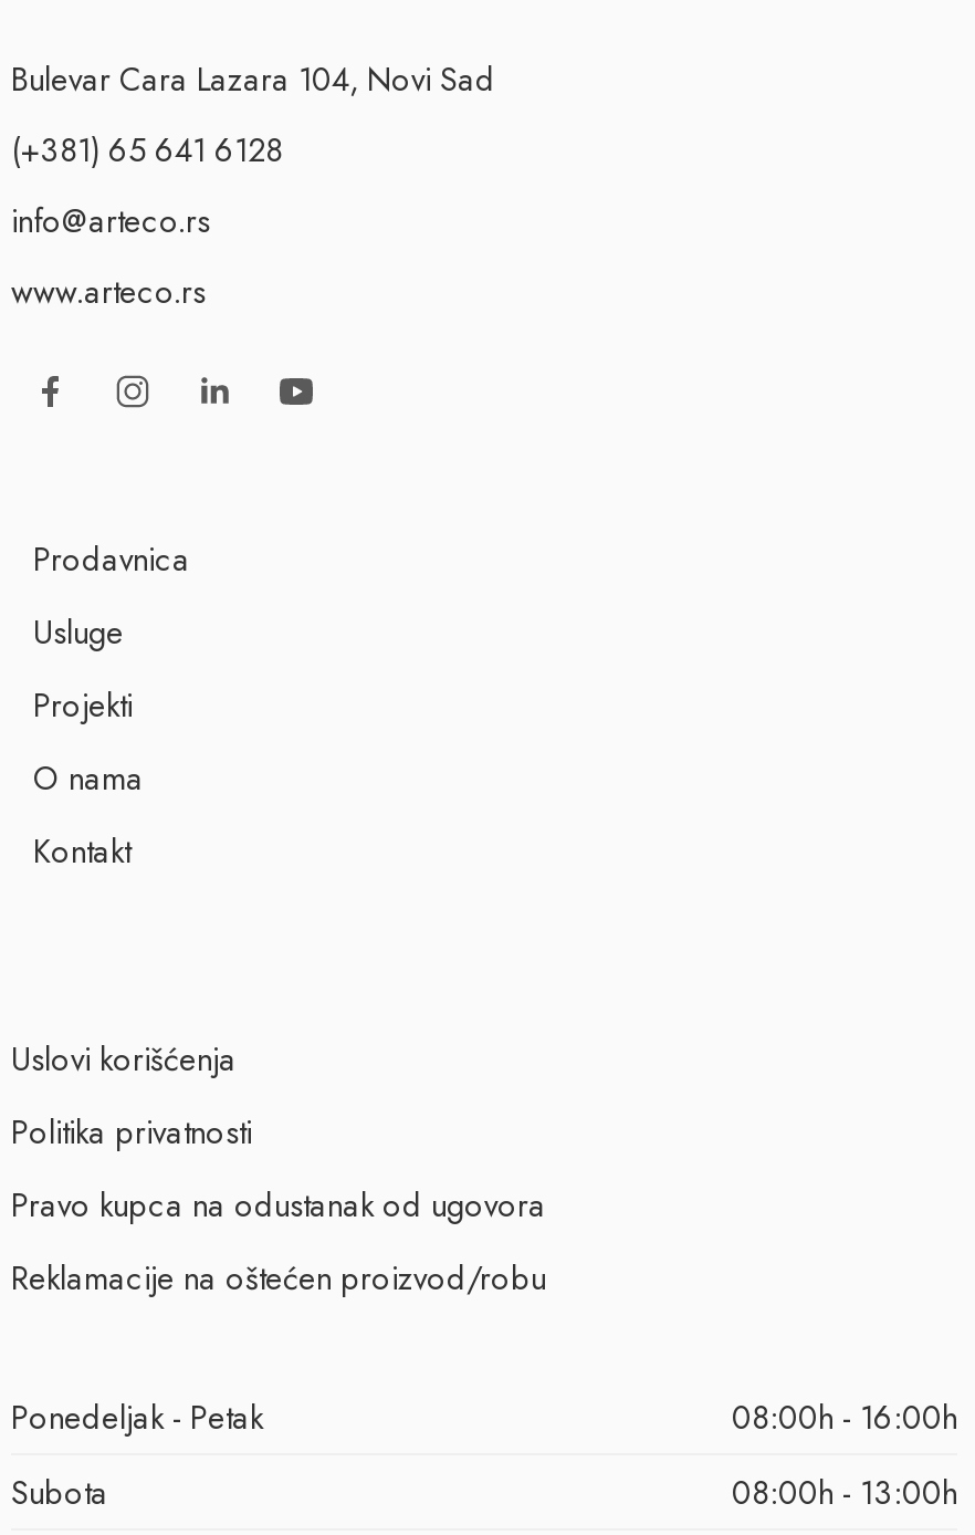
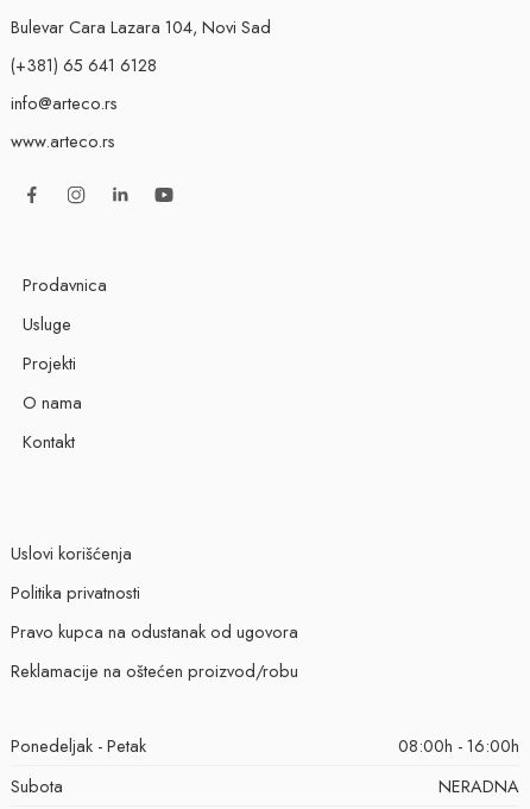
[732,1469,957,1515] 08:00h - 13:00h -> [438,773,519,798] NERADNA

